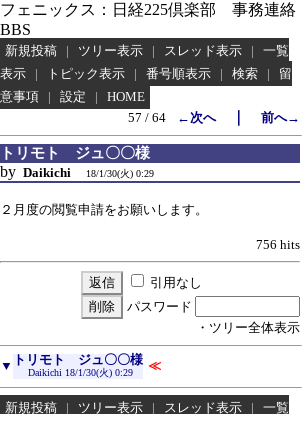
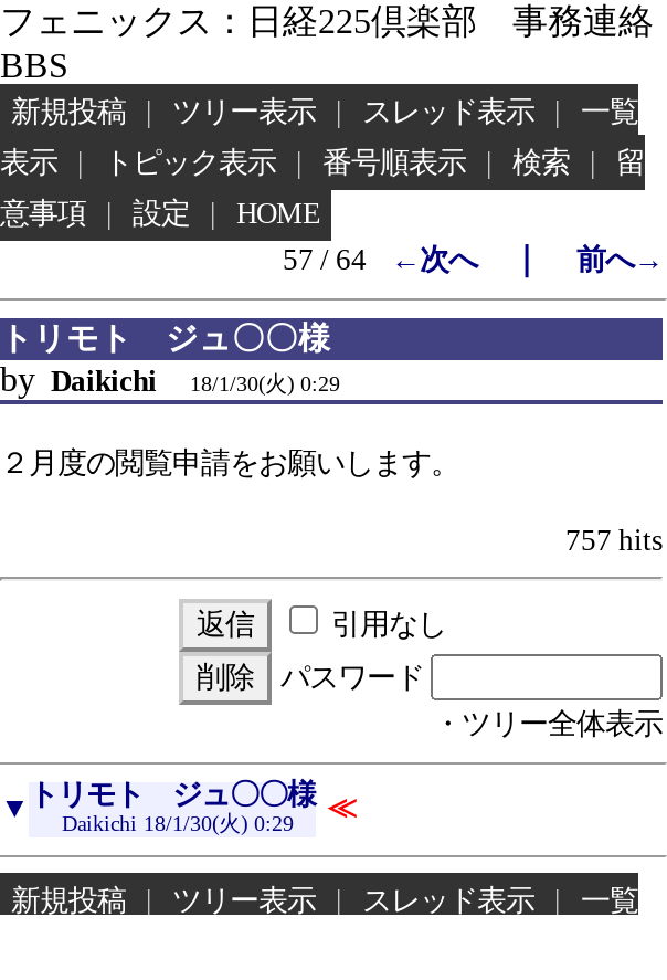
[256,237,300,252] 756 hits -> [565,524,663,557] 757 hits

